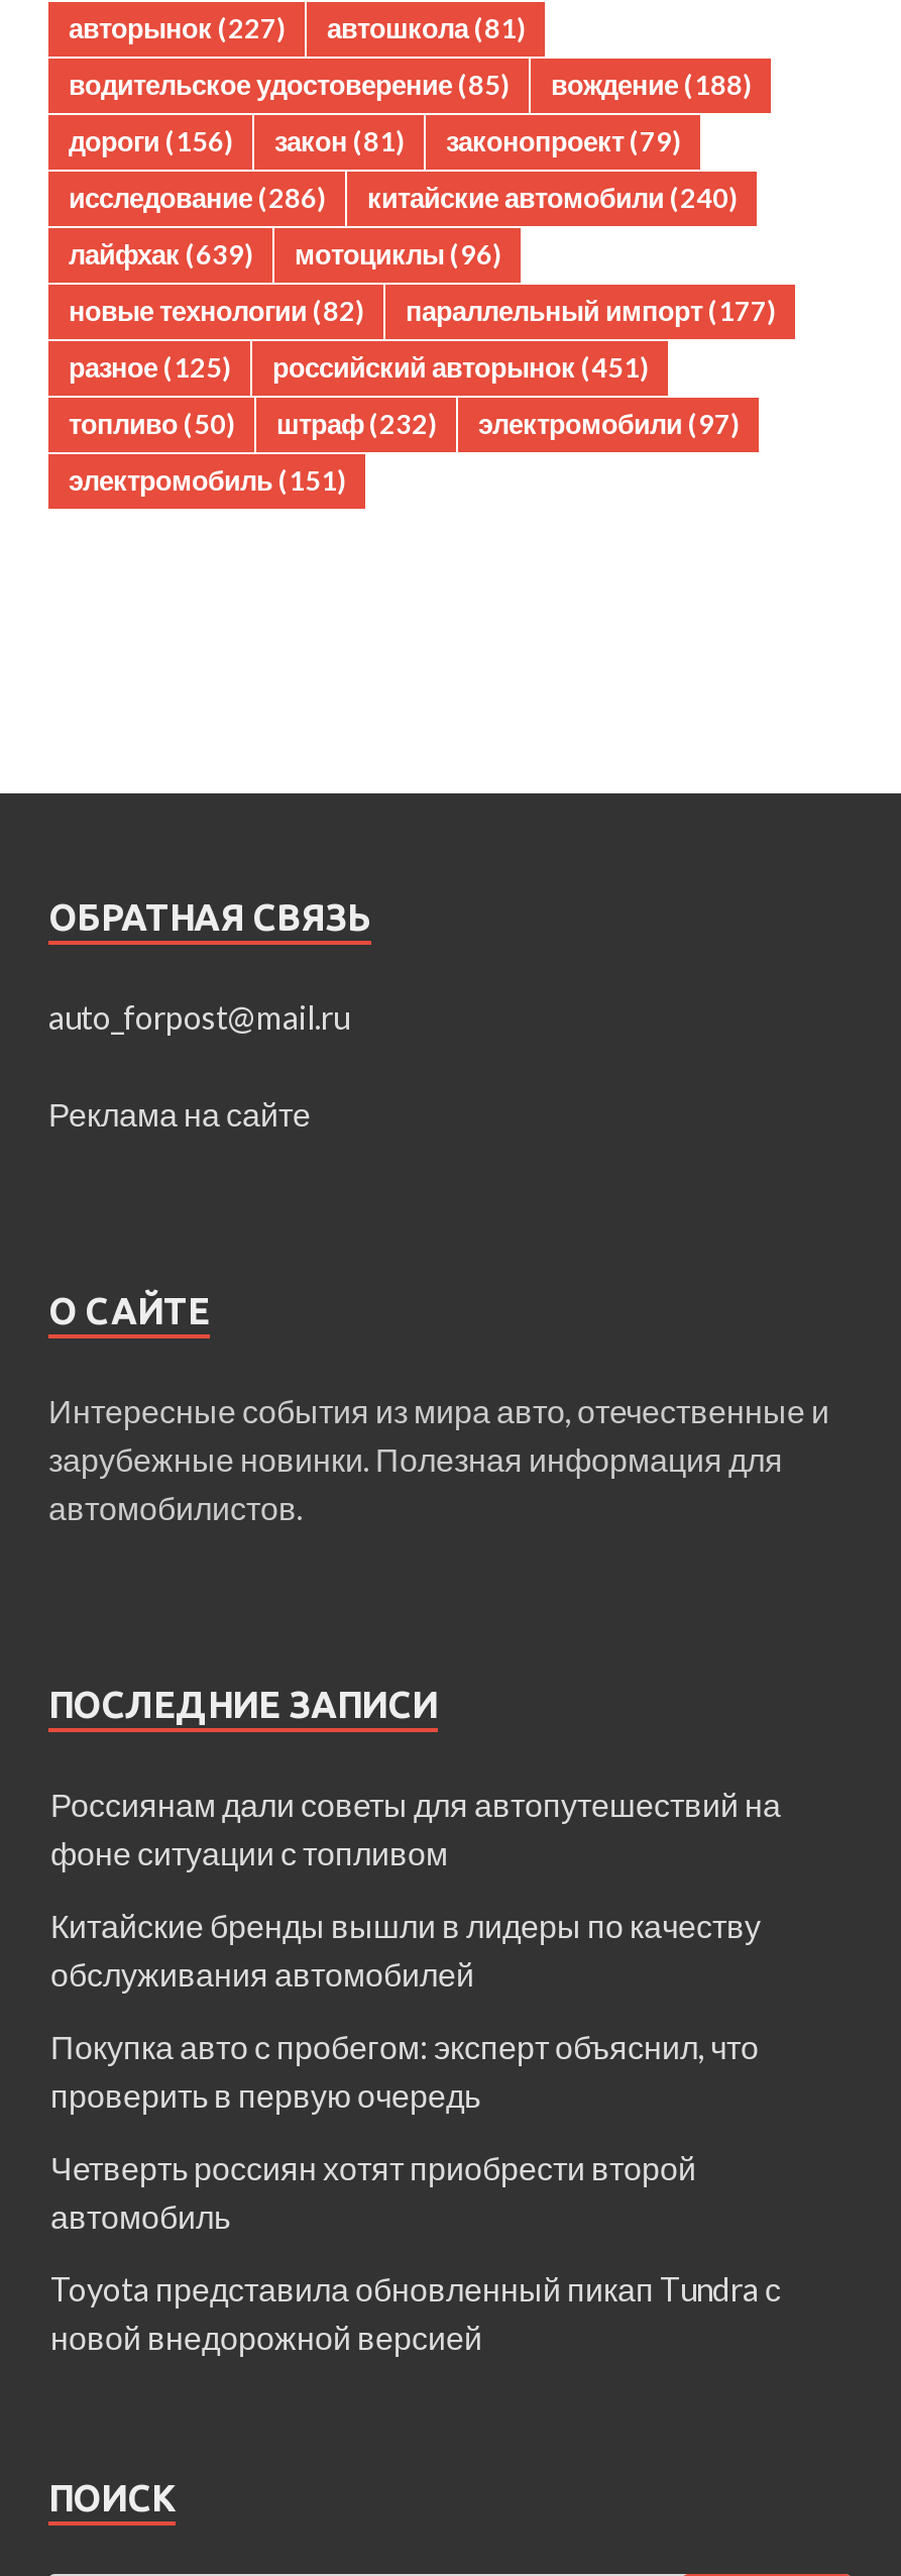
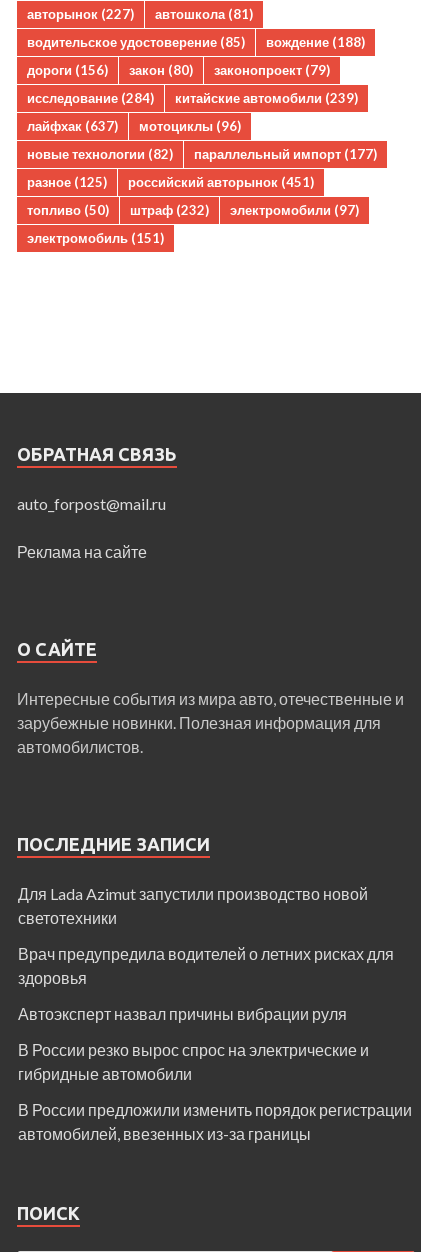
[69,126,680,158] дороги (156) закон (81) законопроект (79) -> [27,62,330,78] дороги (156) закон (80) законопроект (79)
[69,183,325,215] исследование (286) -> [27,90,154,106] исследование (284)
[367,183,737,215] китайские автомобили (240) -> [175,90,358,106] китайские автомобили (239)
[69,239,500,271] лайфхак (639) мотоциклы (96) -> [27,118,241,134] лайфхак (637) мотоциклы (96)
[50,1785,781,1872] Россиянам дали советы для автопутешествий на | фоне ситуации с топливом -> [18,884,368,927] Для Lada Azimut запустили производство новой | светотехники
[50,1907,761,1993] Китайские бренды вышли в лидеры по качеству | обслуживания автомобилей -> [18,944,394,987] Врач предупредила водителей о летних рисках для | здоровья
[50,2028,759,2115] Покупка авто с пробегом: эксперт объяснил, что | проверить в первую очередь -> [18,1004,347,1023] Автоэксперт назвал причины вибрации руля
[50,2149,696,2236] Четверть россиян хотят приобрести второй | автомобиль -> [18,1040,369,1083] В России резко вырос спрос на электрические и | гибридные автомобили
[50,2270,781,2357] Toyota представила обновленный пикап Tundra с | новой внедорожной версией -> [18,1100,412,1143] В России предложили изменить порядок регистрации | автомобилей, ввезенных из-за границы

